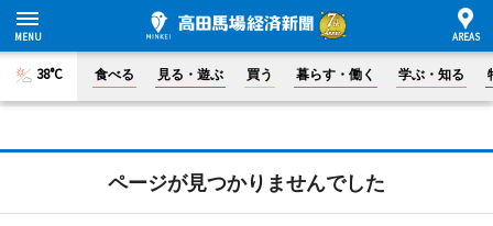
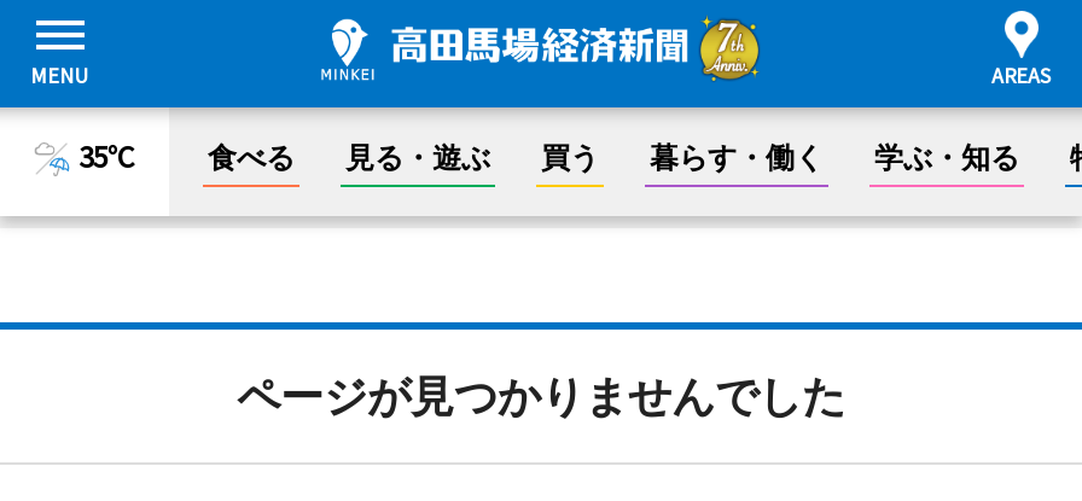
[36,65,62,84] 38°C -> [78,138,136,179] 35°C

